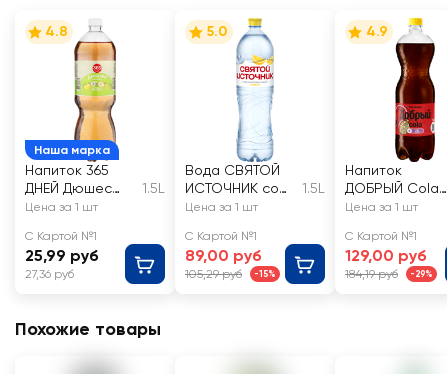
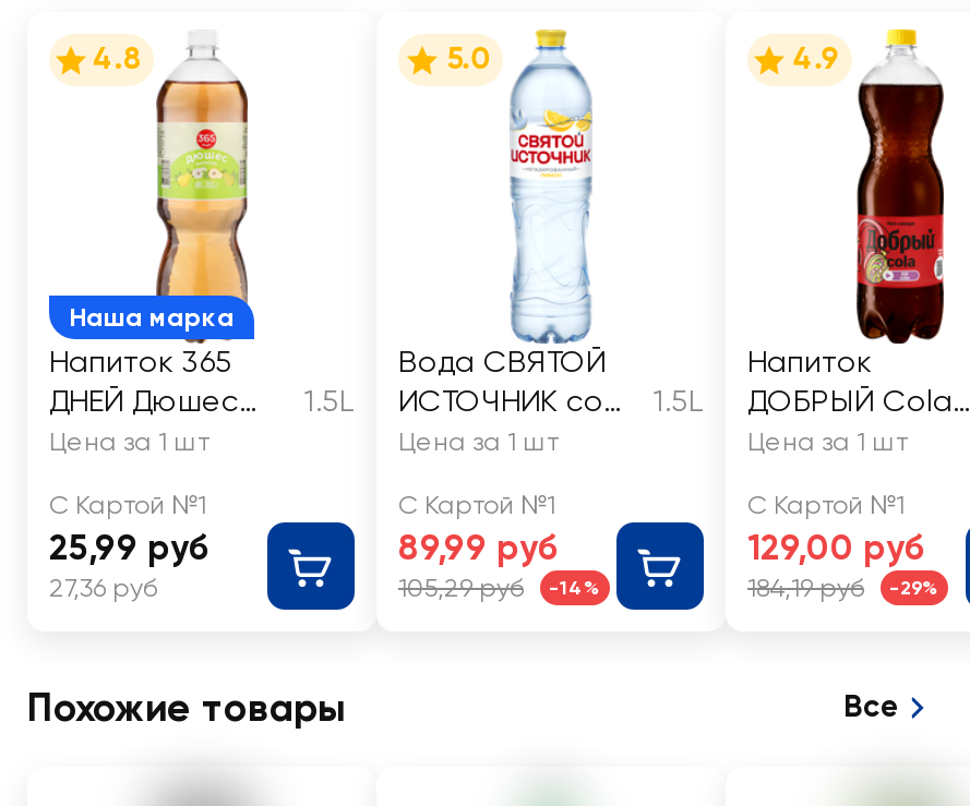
[185,246,262,265] 89,00 руб -> [398,527,560,568] 89,99 руб
[254,268,276,279] -15% -> [549,575,601,599] -14%
none -> [843,688,900,725] Все

